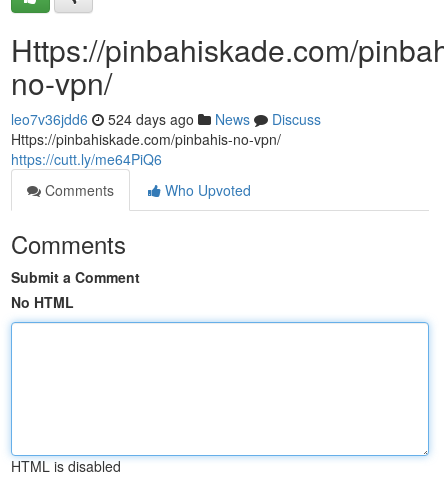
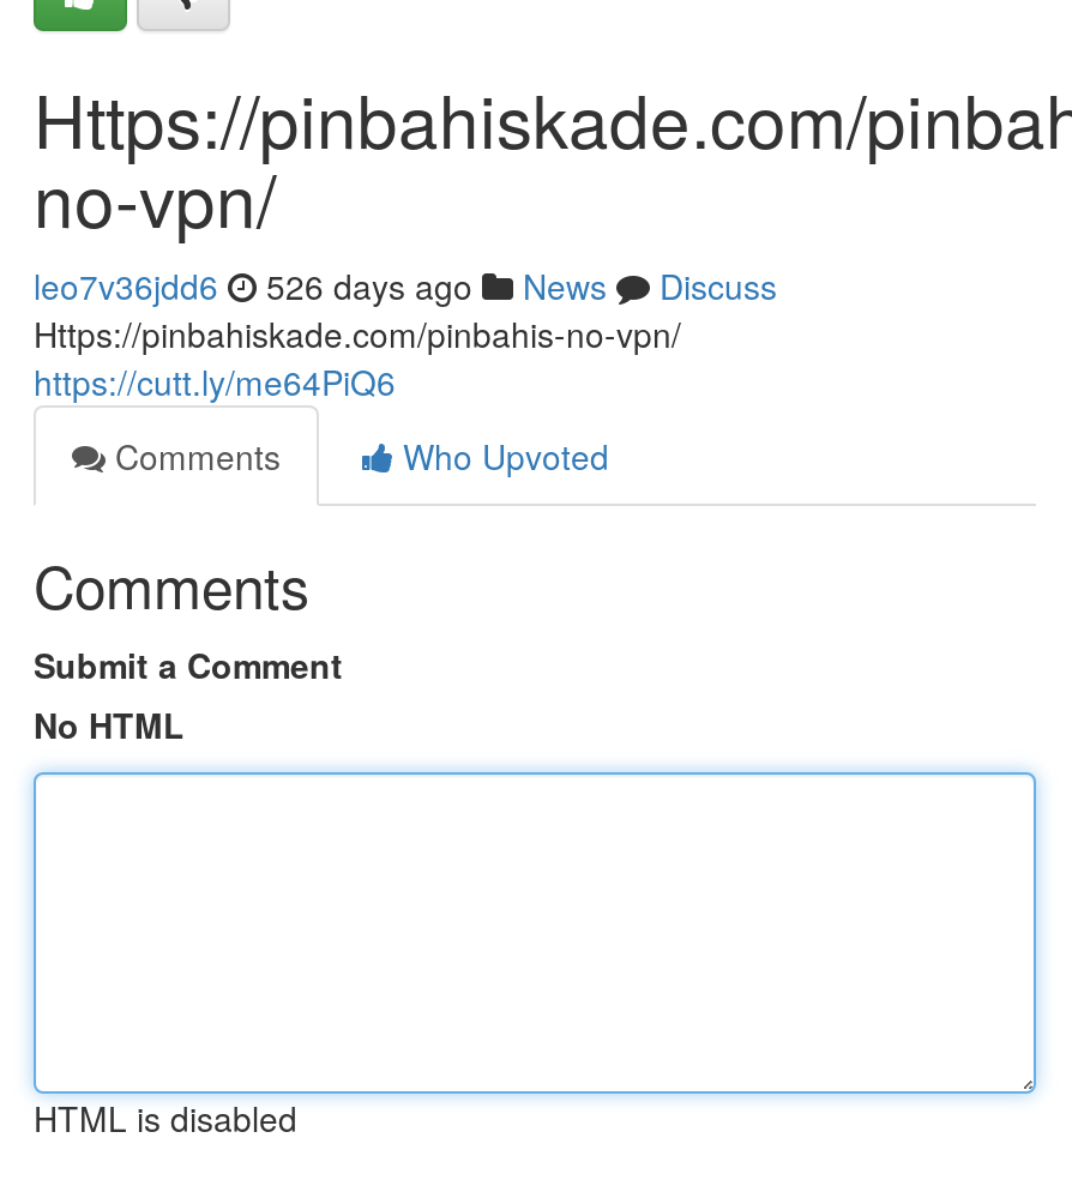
[11,109,321,129] leo7v36jdd6 524 days ago News Discuss -> [34,261,777,309] leo7v36jdd6 526 days ago News Discuss

